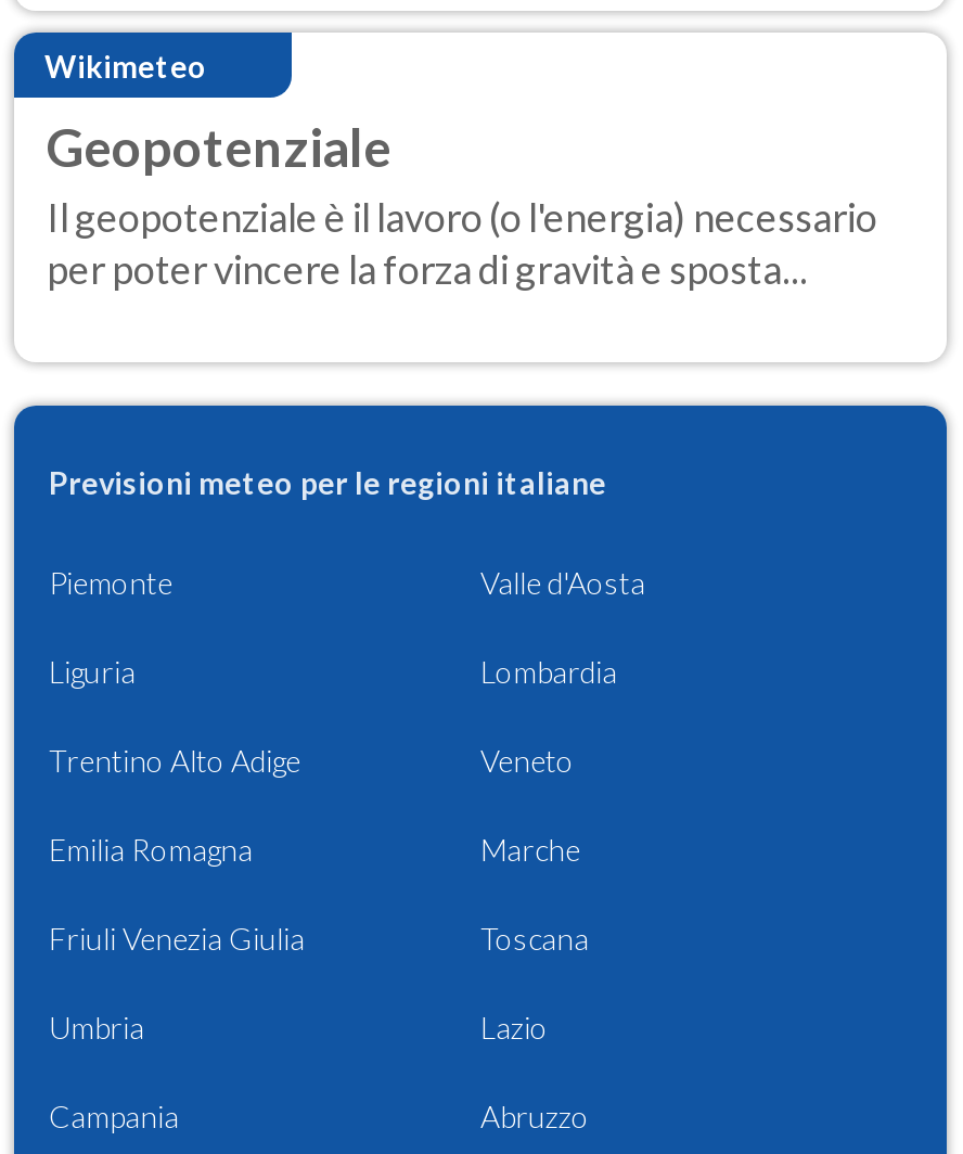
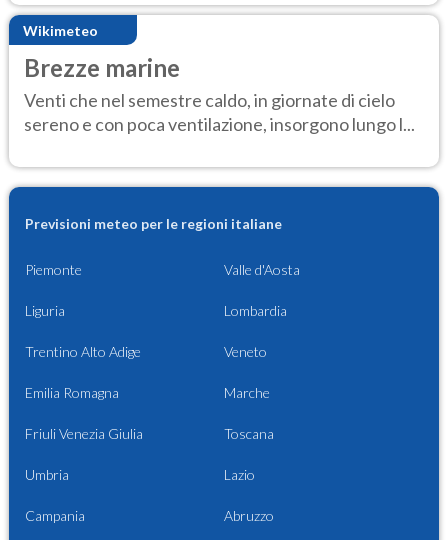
[47,115,877,292] Geopotenziale | Il geopotenziale è il lavoro (o l'energia) necessario | per poter vincere la forza di gravità e sposta... -> [24,53,415,135] Brezze marine | Venti che nel semestre caldo, in giornate di cielo | sereno e con poca ventilazione, insorgono lungo l...

